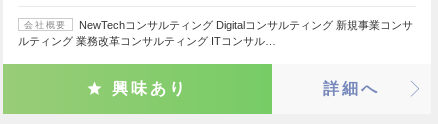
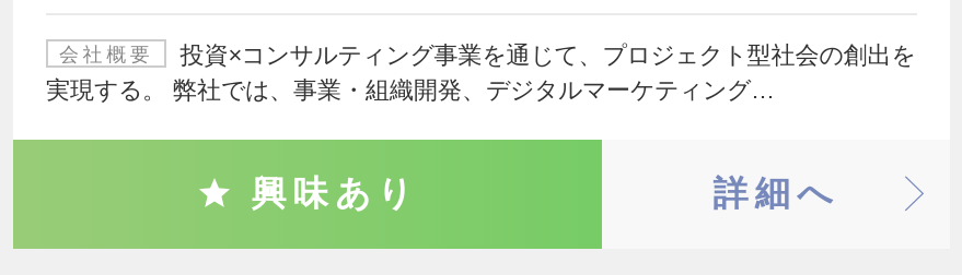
[18,19,413,47] NewTechコンサルティング Digitalコンサルティング 新規事業コンサ | ルティング 業務改革コンサルティング ITコンサル… -> [46,41,915,103] 投資×コンサルティング事業を通じて、プロジェクト型社会の創出を | 実現する。 弊社では、事業・組織開発、デジタルマーケティング…

